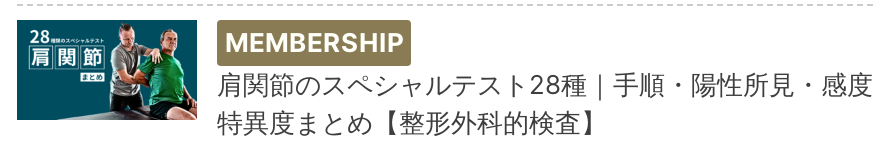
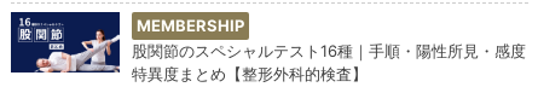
[17,20,873,122] [image] | 肩関節のスペシャルテスト28種｜手順・陽性所見・感度 -> [11,12,526,74] [image] | 股関節のスペシャルテスト16種｜手順・陽性所見・感度

